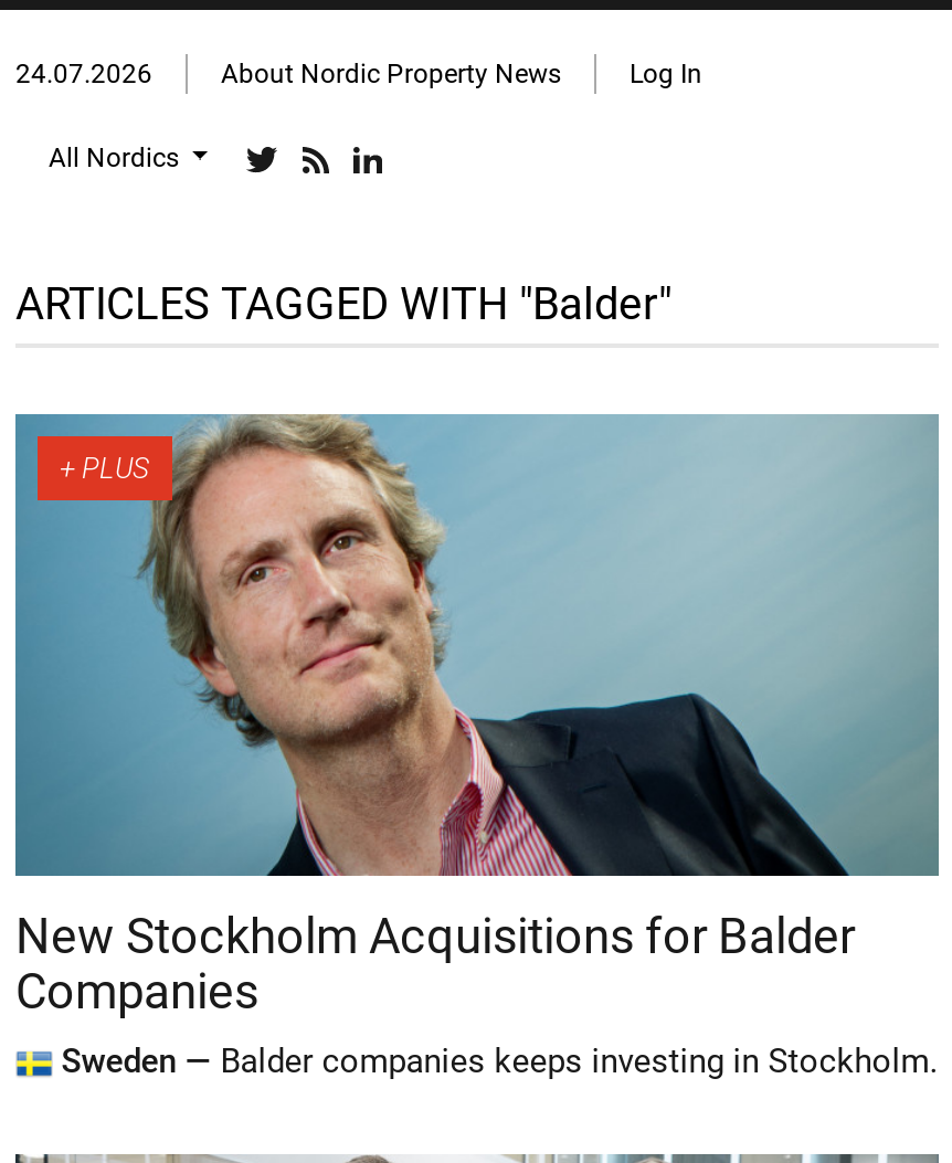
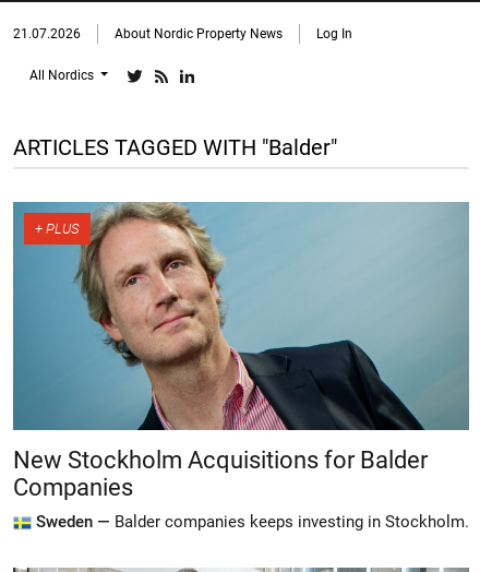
[15,59,152,89] 24.07.2026 -> [13,26,81,41] 21.07.2026

